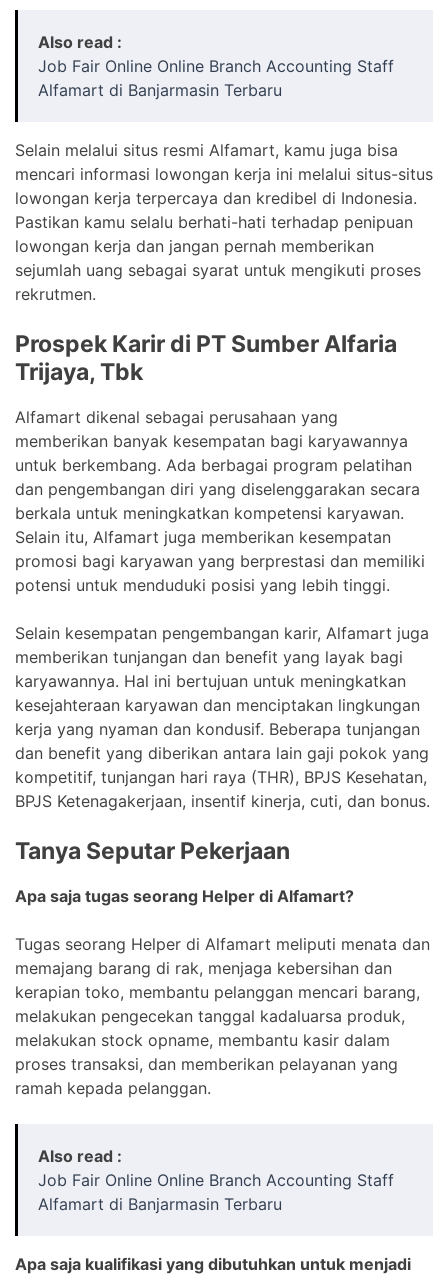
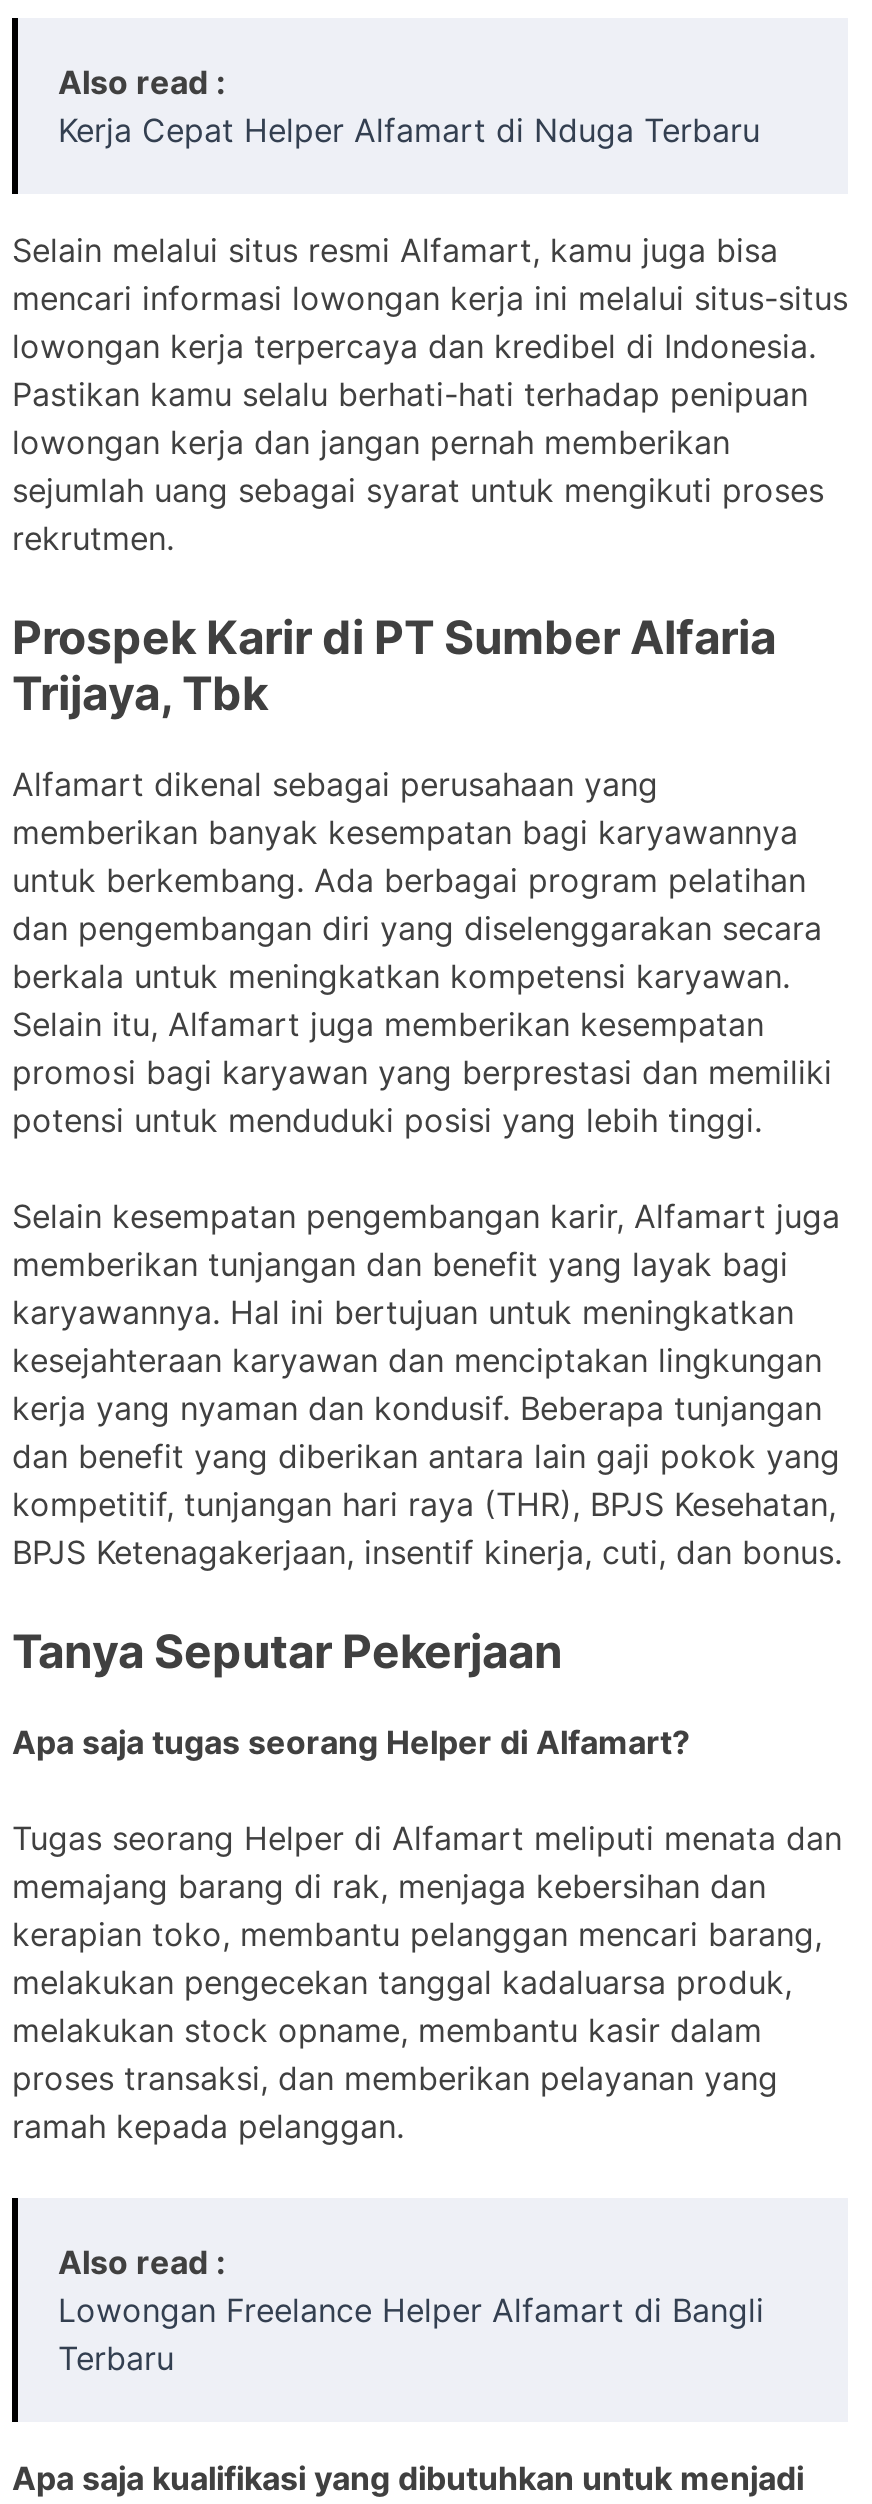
[38,56,394,100] Job Fair Online Online Branch Accounting Staff | Alfamart di Banjarmasin Terbaru -> [58,109,760,149] Kerja Cepat Helper Alfamart di Nduga Terbaru
[38,1170,394,1214] Job Fair Online Online Branch Accounting Staff | Alfamart di Banjarmasin Terbaru -> [58,2290,764,2378] Lowongan Freelance Helper Alfamart di Bangli | Terbaru

